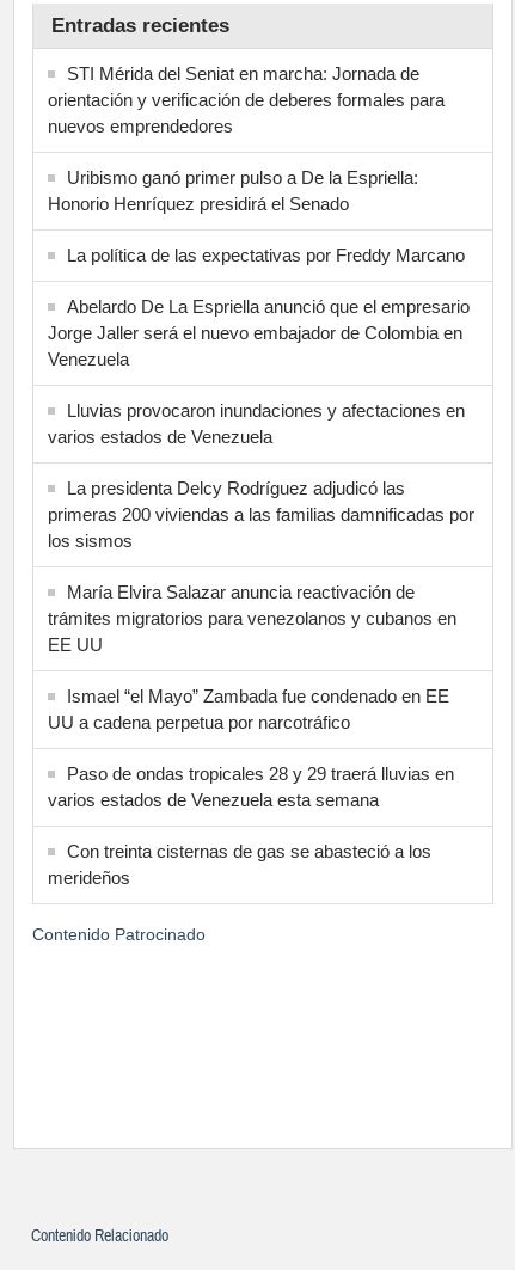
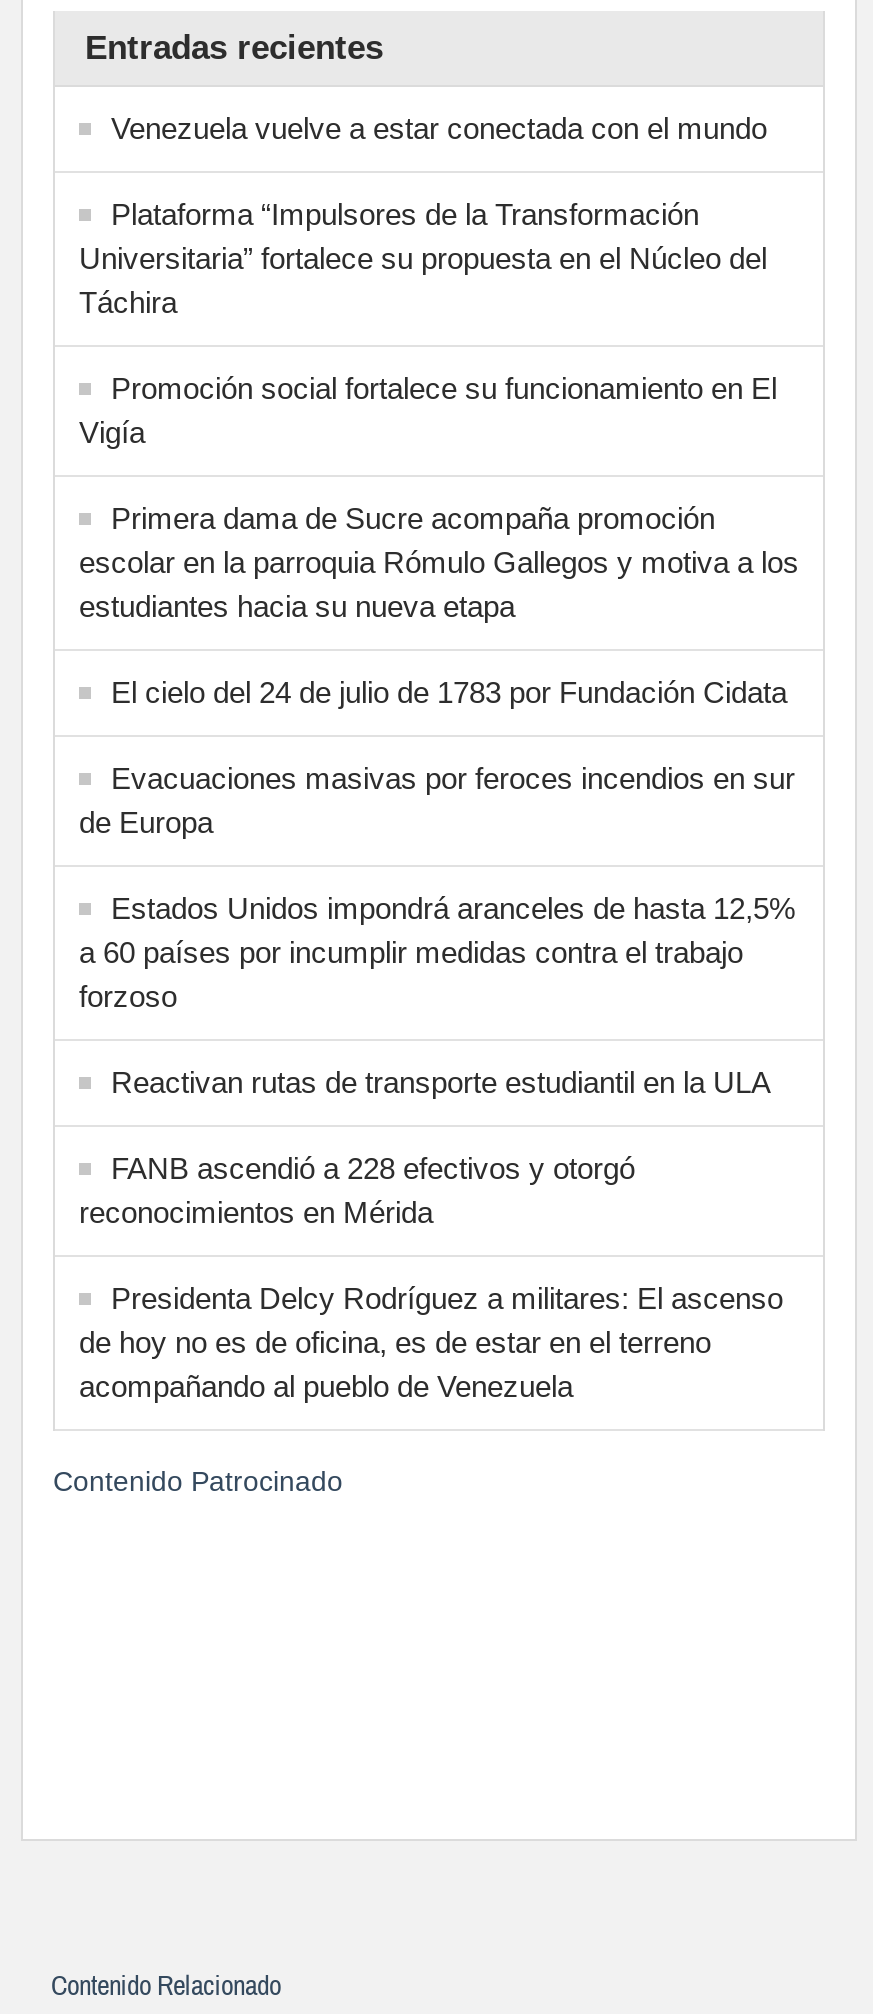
[48,63,445,136] STI Mérida del Seniat en marcha: Jornada de | orientación y verificación de deberes formales para | nuevos emprendedores -> [111,110,767,144] Venezuela vuelve a estar conectada con el mundo
[48,167,418,214] Uribismo ganó primer pulso a De la Espriella: | Honorio Henríquez presidirá el Senado -> [79,196,767,318] Plataforma “Impulsores de la Transformación | Universitaria” fortalece su propuesta en el Núcleo del | Táchira
[67,245,465,265] La política de las expectativas por Freddy Marcano -> [79,370,777,448] Promoción social fortalece su funcionamiento en El | Vigía
[48,296,470,369] Abelardo De La Espriella anunció que el empresario | Jorge Jaller será el nuevo embajador de Colombia en | Venezuela -> [79,500,799,622] Primera dama de Sucre acompaña promoción | escolar en la parroquia Rómulo Gallegos y motiva a los | estudiantes hacia su nueva etapa
[48,400,465,447] Lluvias provocaron inundaciones y afectaciones en | varios estados de Venezuela -> [111,674,787,708] El cielo del 24 de julio de 1783 por Fundación Cidata
[48,478,474,551] La presidenta Delcy Rodríguez adjudicó las | primeras 200 viviendas a las familias damnificadas por | los sismos -> [79,760,795,838] Evacuaciones masivas por feroces incendios en sur | de Europa
[48,582,456,655] María Elvira Salazar anuncia reactivación de | trámites migratorios para venezolanos y cubanos en | EE UU -> [79,890,795,1012] Estados Unidos impondrá aranceles de hasta 12,5% | a 60 países por incumplir medidas contra el trabajo | forzoso
[48,686,449,732] Ismael “el Mayo” Zambada fue condenado en EE | UU a cadena perpetua por narcotráfico -> [111,1064,771,1098] Reactivan rutas de transporte estudiantil en la ULA
[48,764,454,810] Paso de ondas tropicales 28 y 29 traerá lluvias en | varios estados de Venezuela esta semana -> [79,1150,635,1228] FANB ascendió a 228 efectivos y otorgó | reconocimientos en Mérida
[48,841,431,888] Con treinta cisternas de gas se abasteció a los | merideños -> [79,1280,783,1402] Presidenta Delcy Rodríguez a militares: El ascenso | de hoy no es de oficina, es de estar en el terreno | acompañando al pueblo de Venezuela

